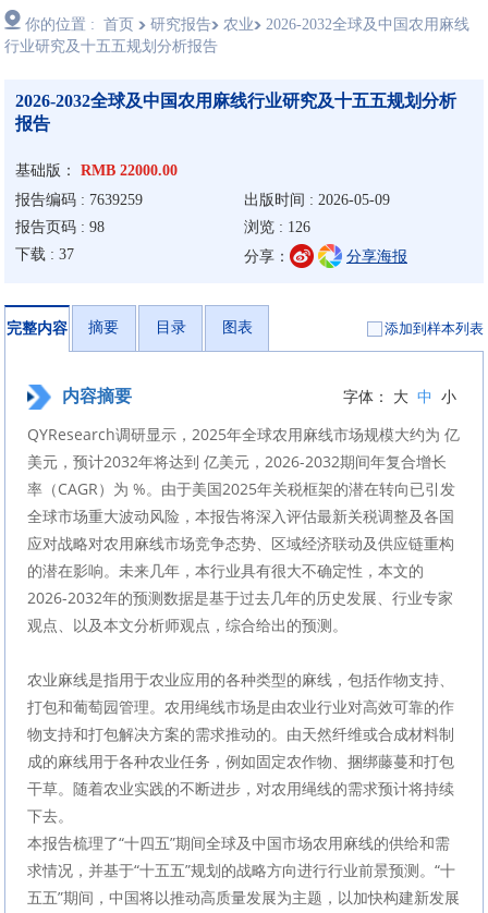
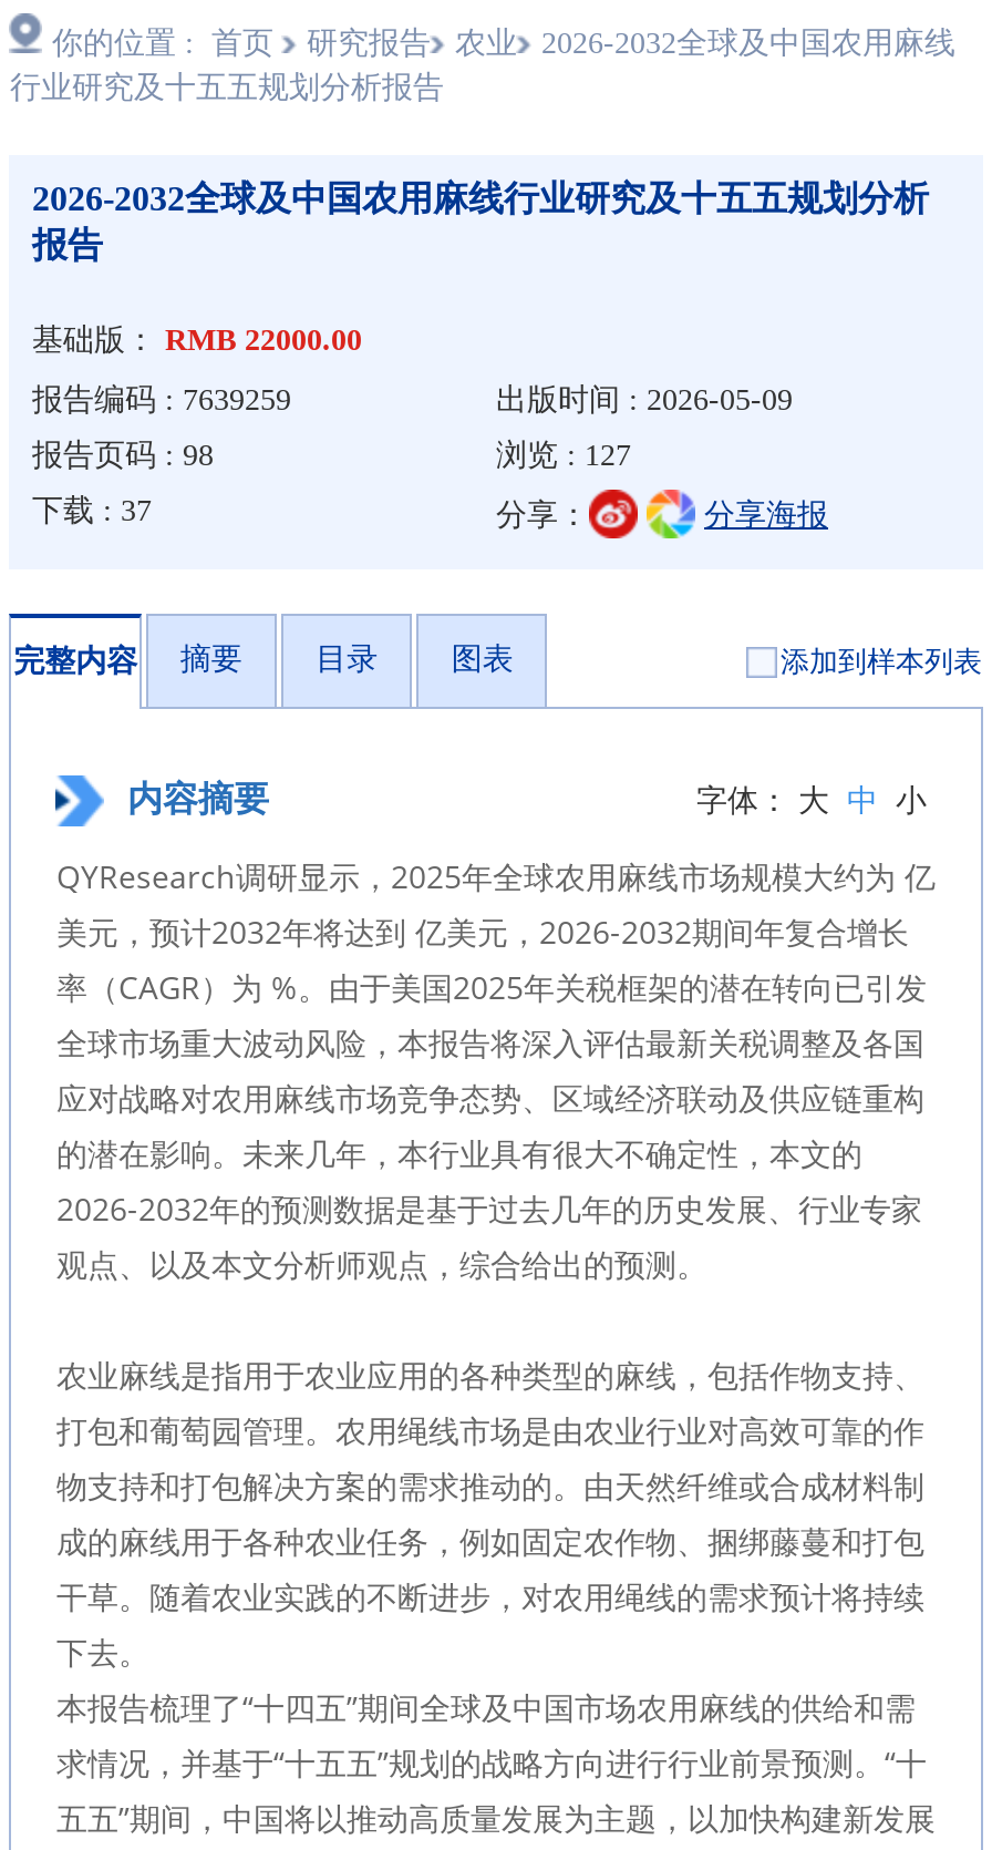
[244,219,310,235] 浏览 : 126 -> [496,439,631,472] 浏览 : 127

